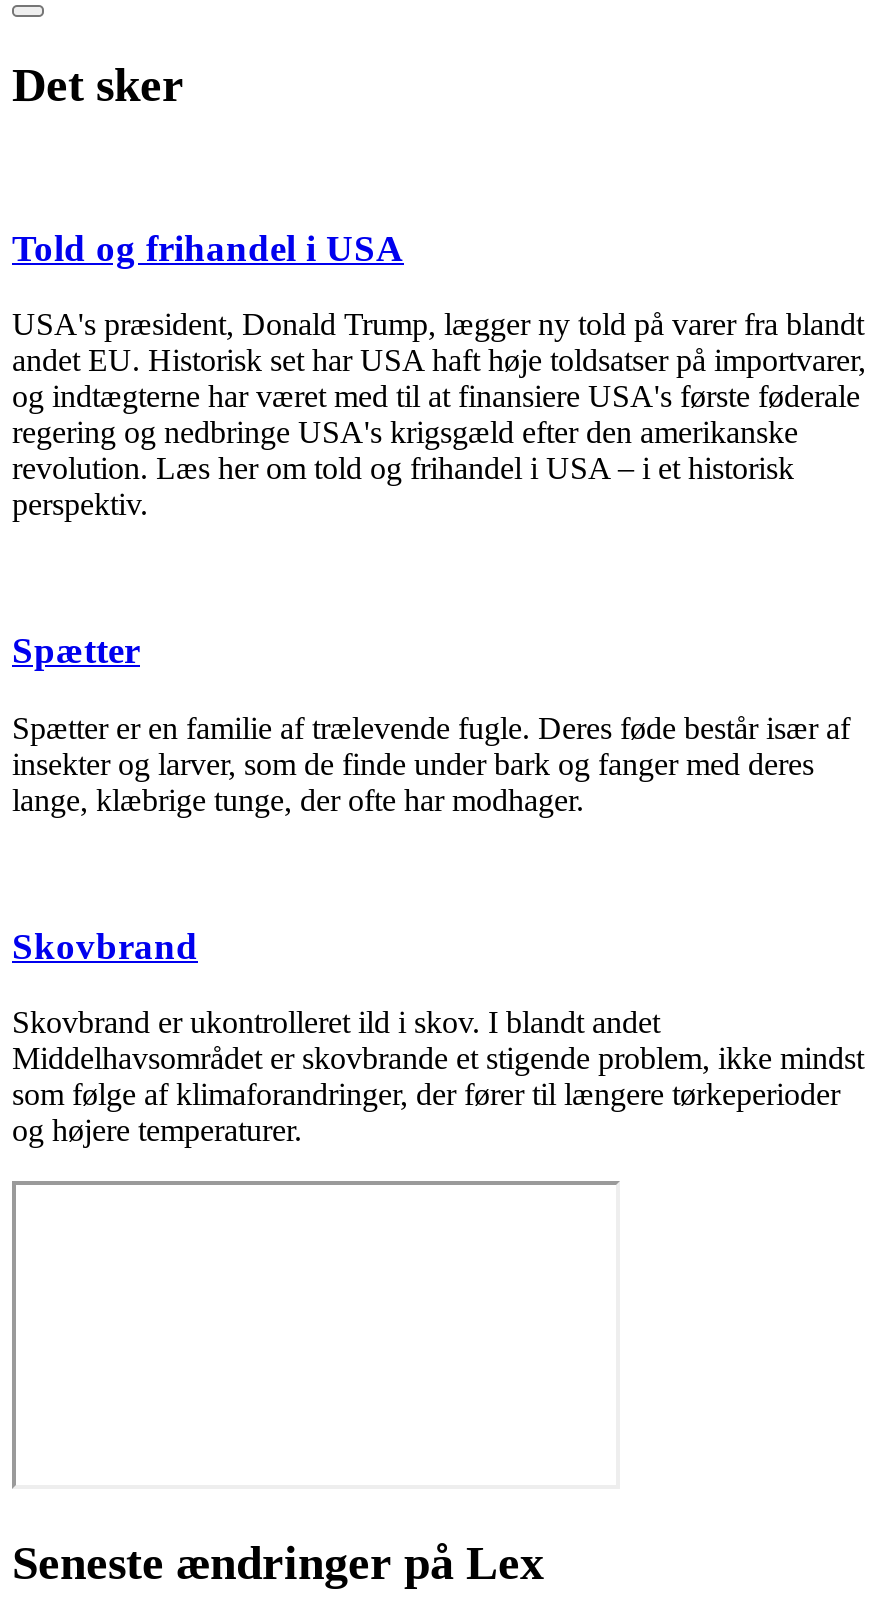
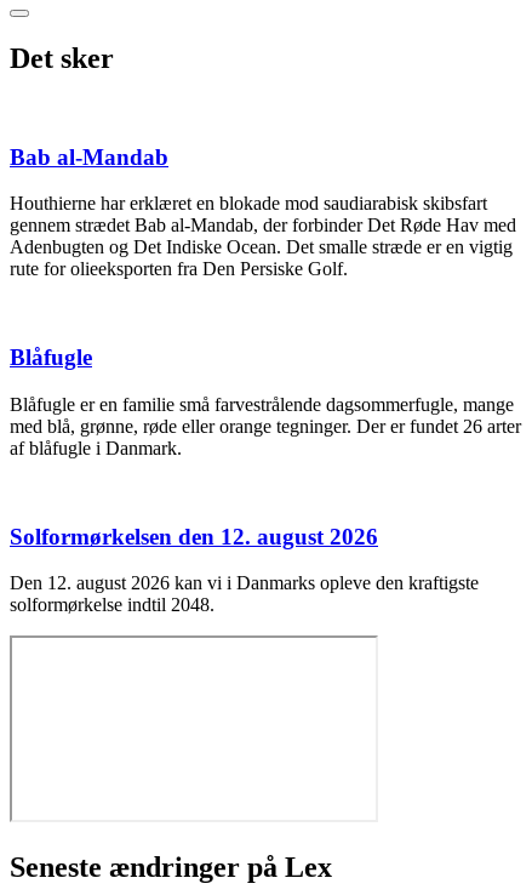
[12,227,404,269] Told og frihandel i USA -> [10,144,168,170] Bab al-Mandab
[12,308,866,522] USA's præsident, Donald Trump, lægger ny told på varer fra blandt | andet EU. Historisk set har USA haft høje toldsatser på importvarer, | og indtægterne har været med til at finansiere USA's første føderale | regering og nedbringe USA's krigsgæld efter den amerikanske | revolution. Læs her om told og frihandel i USA – i et historisk | perspektiv. -> [10,193,516,280] Houthierne har erklæret en blokade mod saudiarabisk skibsfart | gennem strædet Bab al-Mandab, der forbinder Det Røde Hav med | Adenbugten og Det Indiske Ocean. Det smalle stræde er en vigtig | rute for olieeksporten fra Den Persiske Golf.
[12,629,140,671] Spætter -> [10,345,92,370] Blåfugle
[12,711,850,817] Spætter er en familie af trælevende fugle. Deres føde består især af | insekter og larver, som de finde under bark og fanger med deres | lange, klæbrige tunge, der ofte har modhager. -> [10,394,521,458] Blåfugle er en familie små farvestrålende dagsommerfugle, mange | med blå, grønne, røde eller orange tegninger. Der er fundet 26 arter | af blåfugle i Danmark.
[12,924,198,966] Skovbrand -> [10,523,378,549] Solformørkelsen den 12. august 2026
[12,1006,864,1148] Skovbrand er ukontrolleret ild i skov. I blandt andet | Middelhavsområdet er skovbrande et stigende problem, ikke mindst | som følge af klimaforandringer, der fører til længere tørkeperioder | og højere temperaturer. -> [10,573,479,615] Den 12. august 2026 kan vi i Danmarks opleve den kraftigste | solformørkelse indtil 2048.

